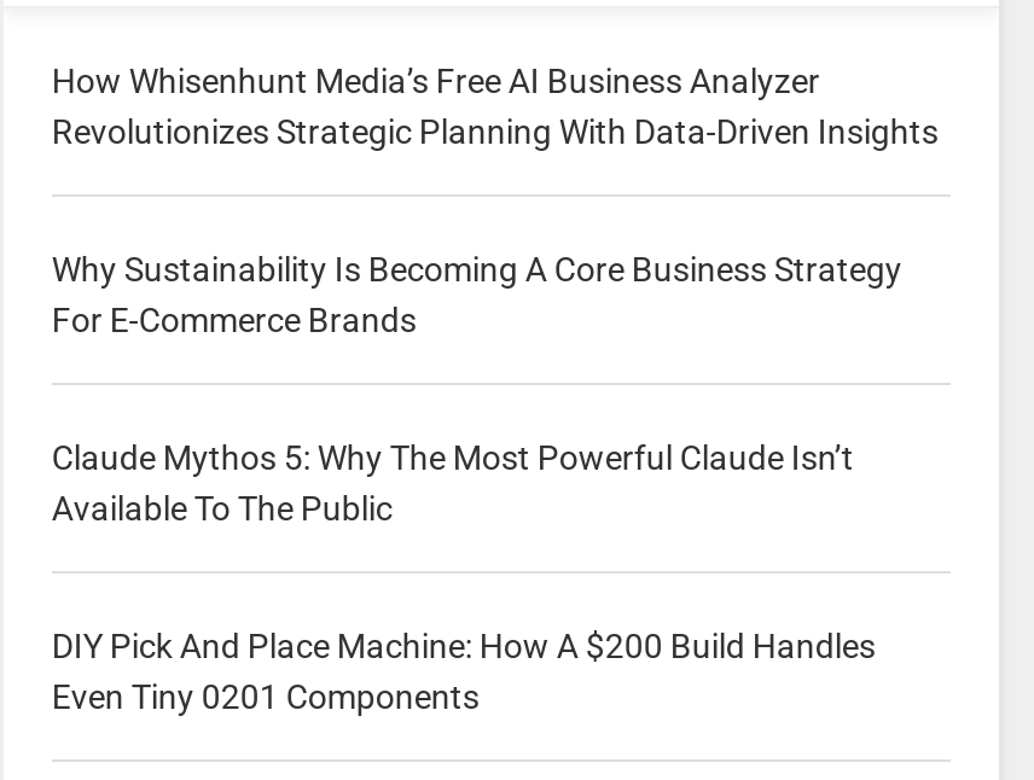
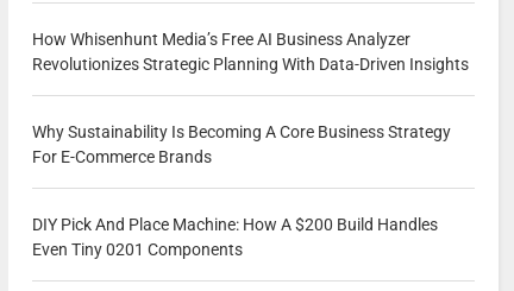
[52,439,854,528] Claude Mythos 5: Why The Most Powerful Claude Isn’t | Available To The Public -> none

